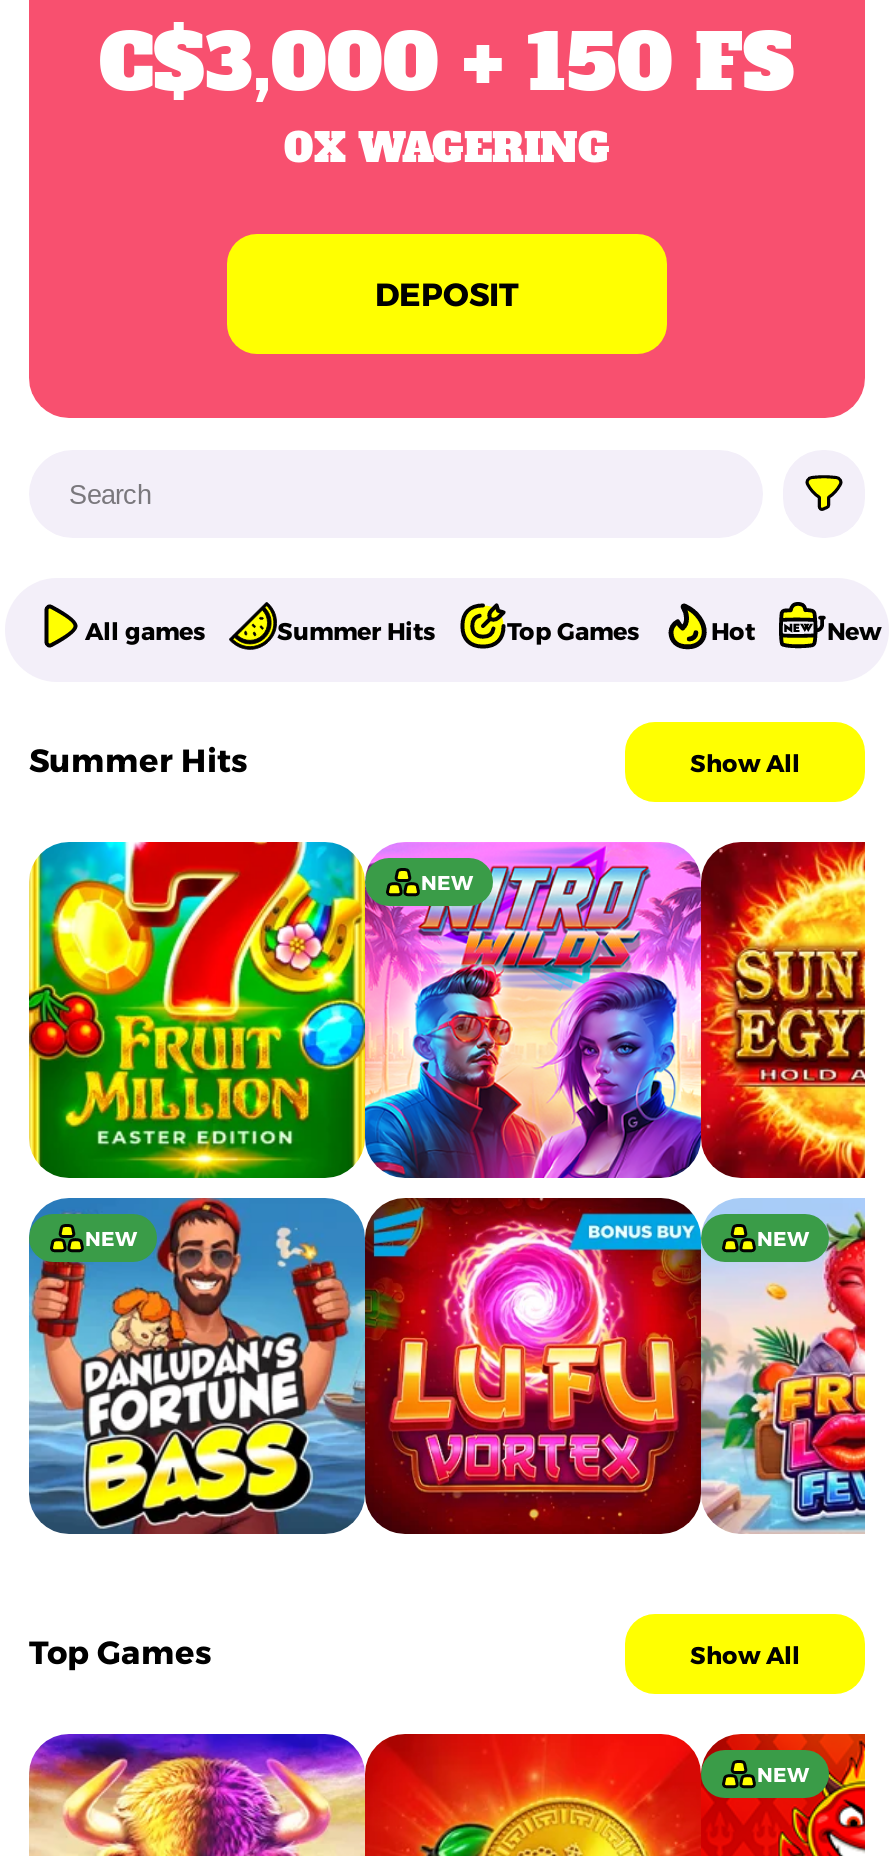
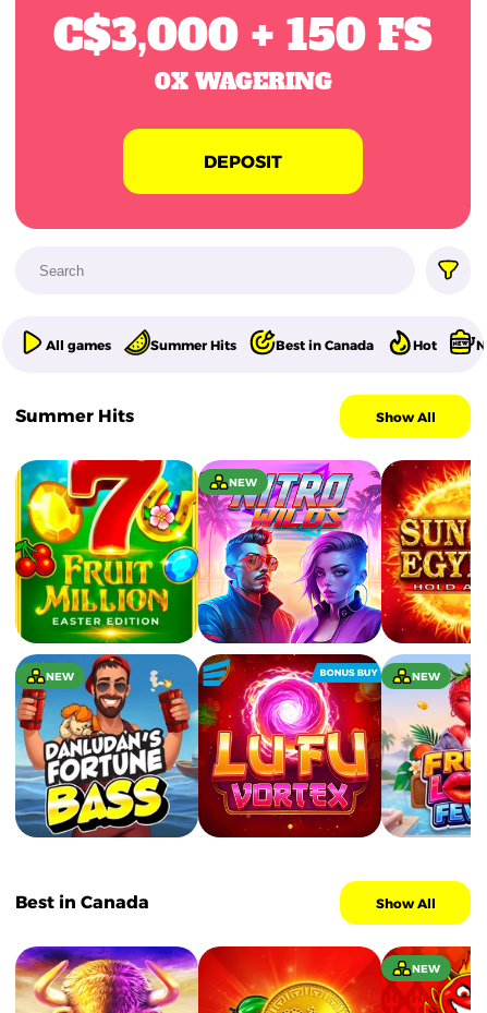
[507,615,639,645] Top Games -> [276,336,374,353] Best in Canada
[29,1634,211,1672] Top Games -> [15,892,149,913] Best in Canada

